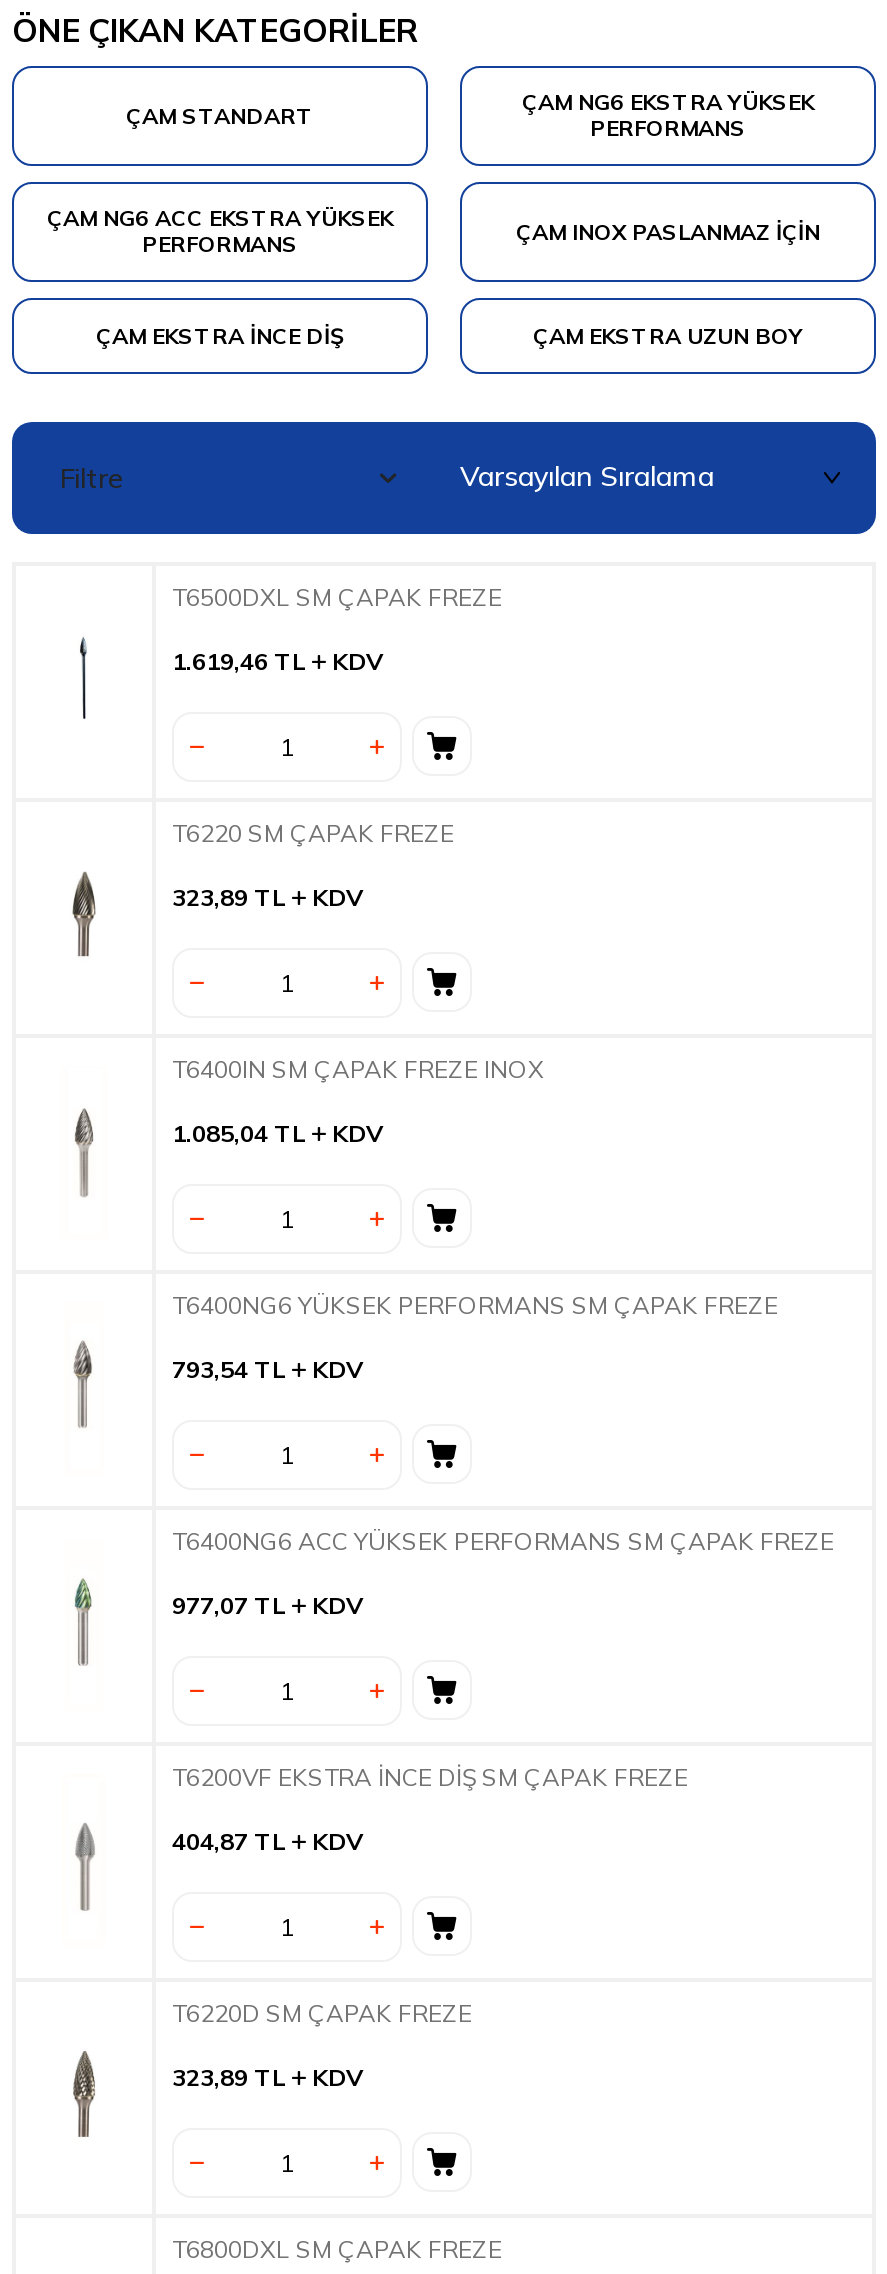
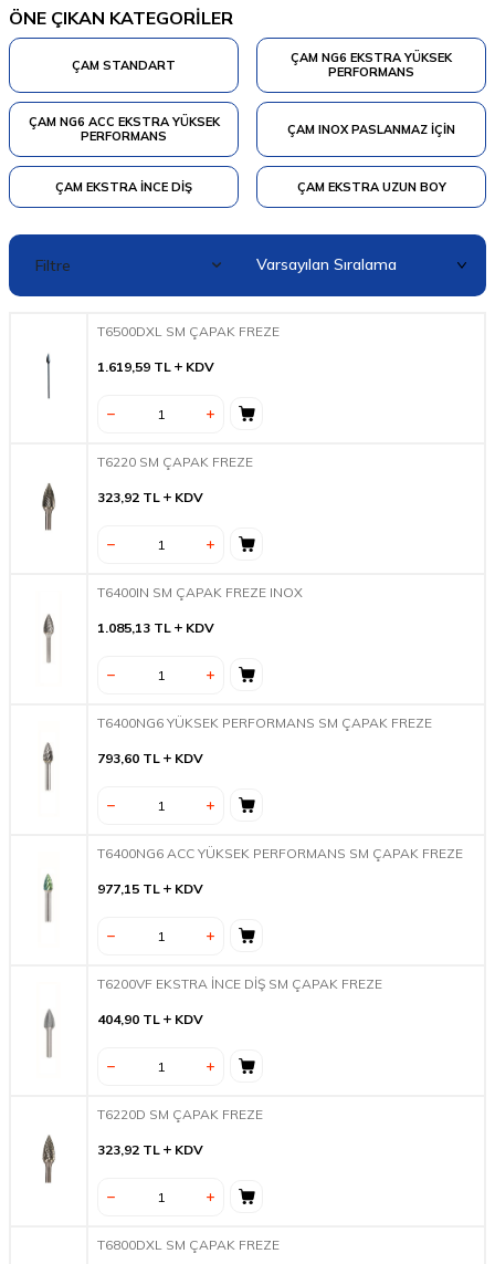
[172,646,384,676] 1.619,46 TL KDV -> [97,358,214,375] 1.619,59 TL KDV
[172,882,364,912] 323,89 TL KDV -> [97,489,203,505] 323,92 TL KDV
[172,1118,384,1148] 1.085,04 TL KDV -> [97,619,214,636] 1.085,13 TL KDV
[172,1354,364,1384] 793,54 TL KDV -> [97,750,203,766] 793,60 TL KDV
[172,1590,364,1620] 977,07 TL KDV -> [97,880,203,897] 977,15 TL KDV
[172,1826,364,1856] 404,87 TL KDV -> [97,1011,203,1027] 404,90 TL KDV
[172,2062,364,2092] 323,89 TL KDV -> [97,1141,203,1158] 323,92 TL KDV

